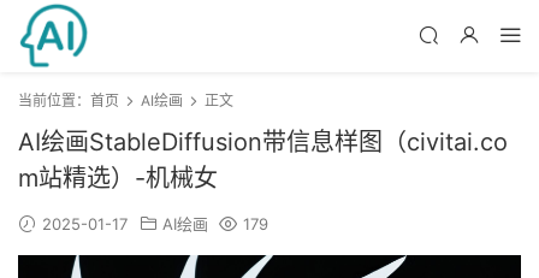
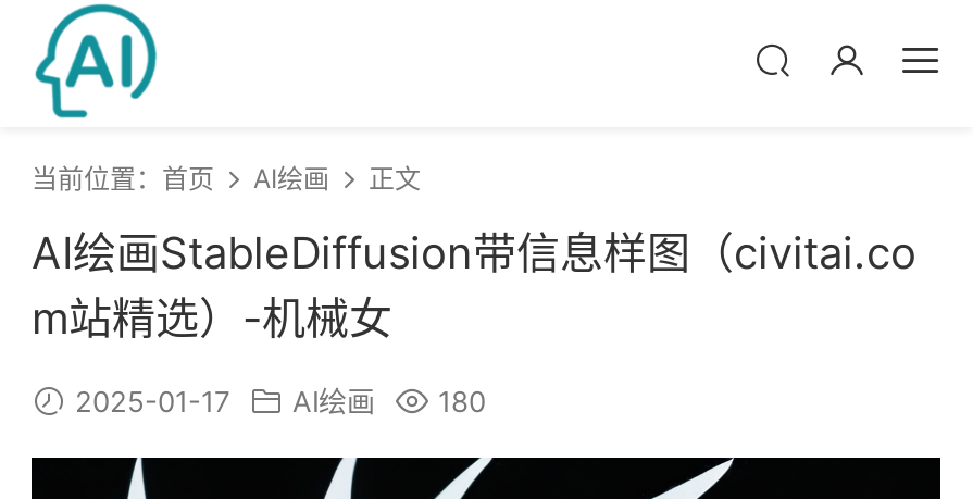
[37,214,268,233] 2025-01-17 AI绘画 179 -> [66,384,486,419] 2025-01-17 AI绘画 180

